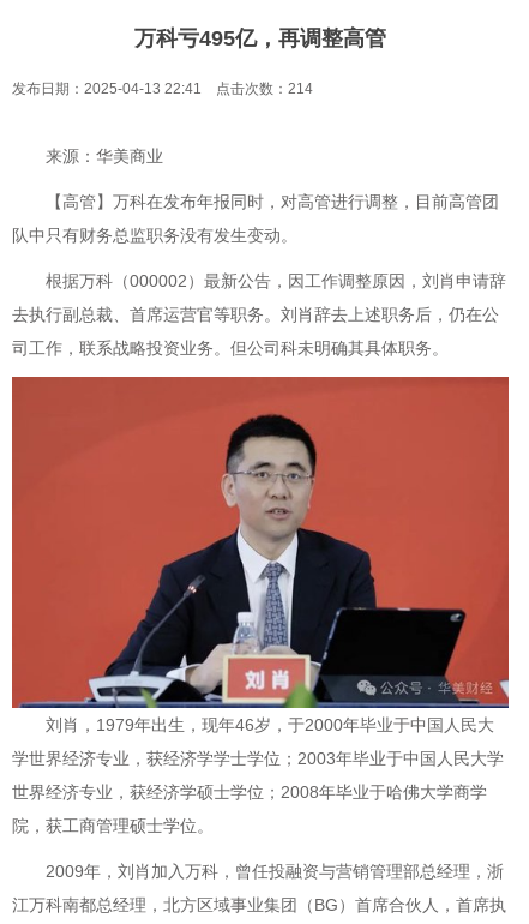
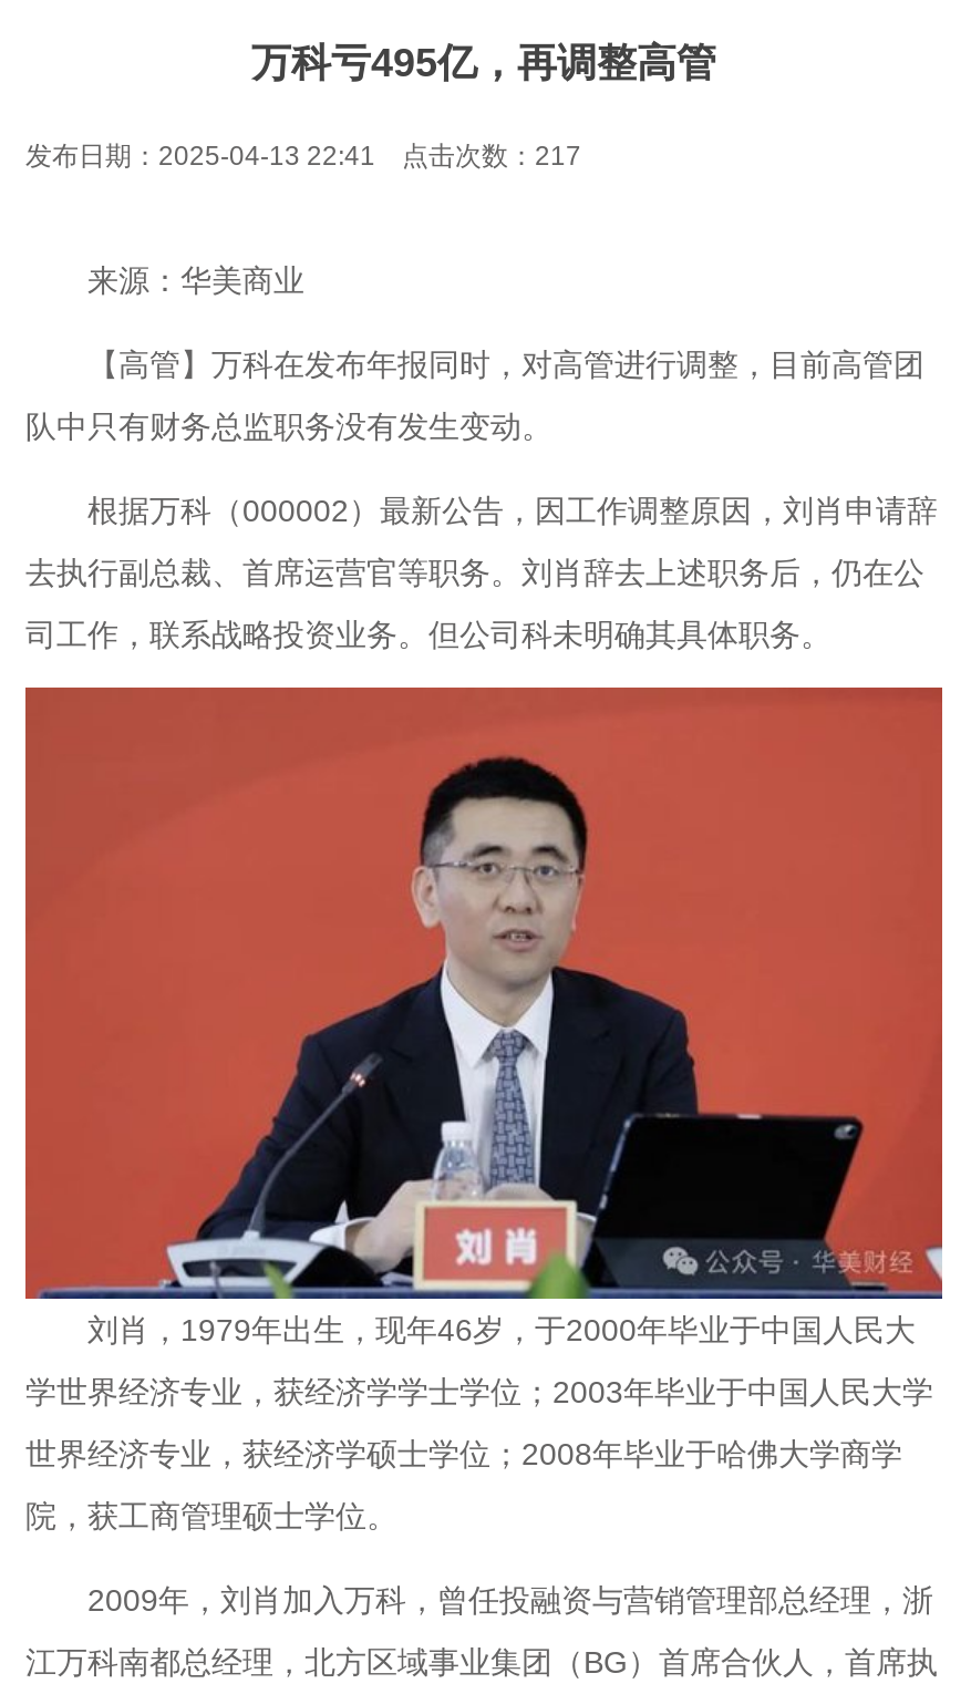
[12,80,313,97] 发布日期：2025-04-13 22:41 点击次数：214 -> [25,141,581,172] 发布日期：2025-04-13 22:41 点击次数：217

